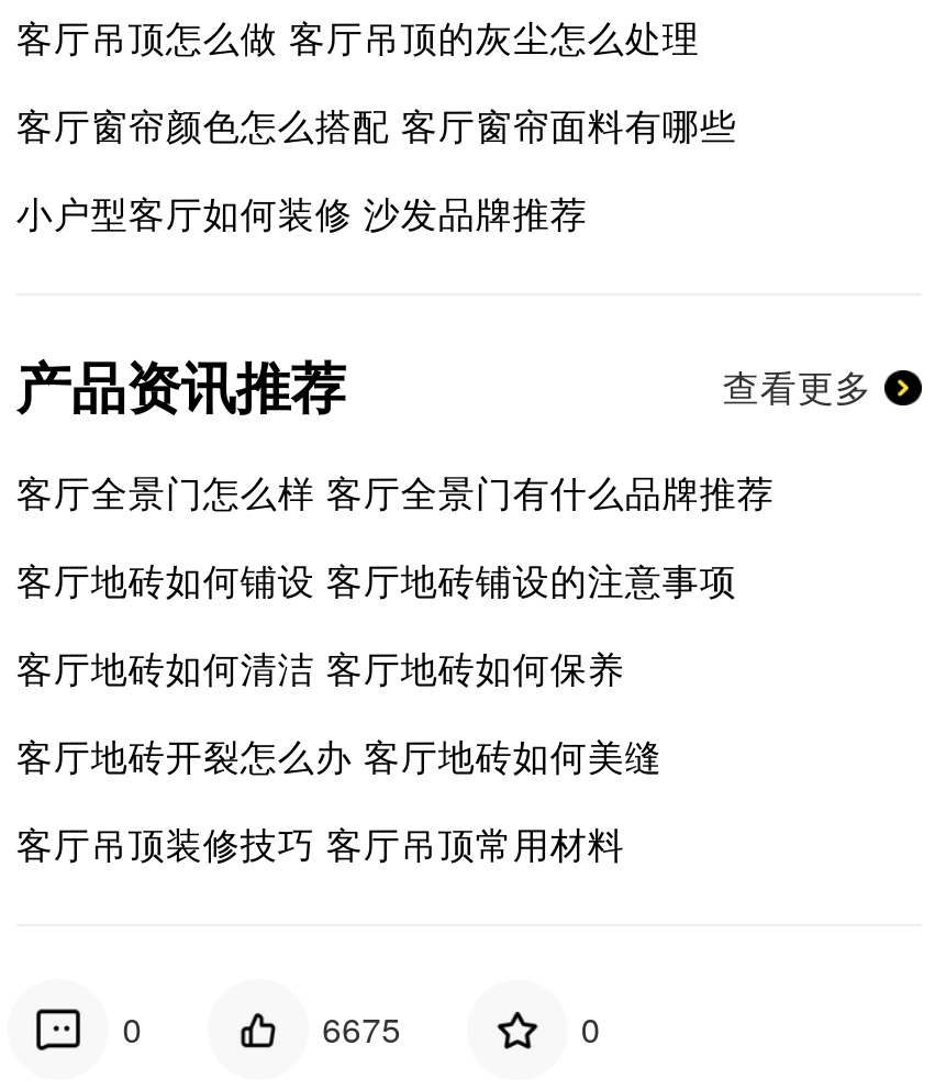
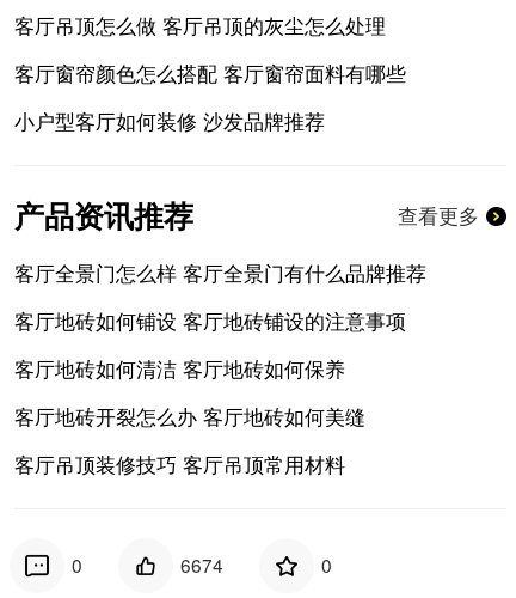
[322,1003,401,1052] 6675 -> [180,551,223,578] 6674

